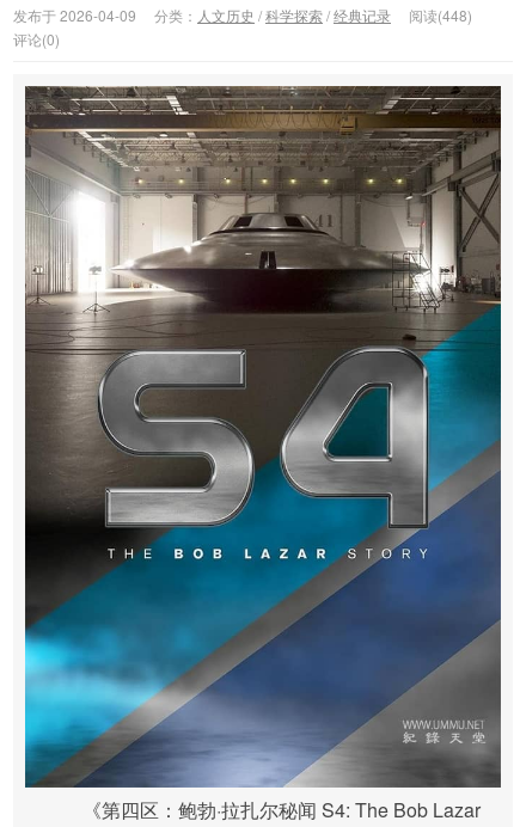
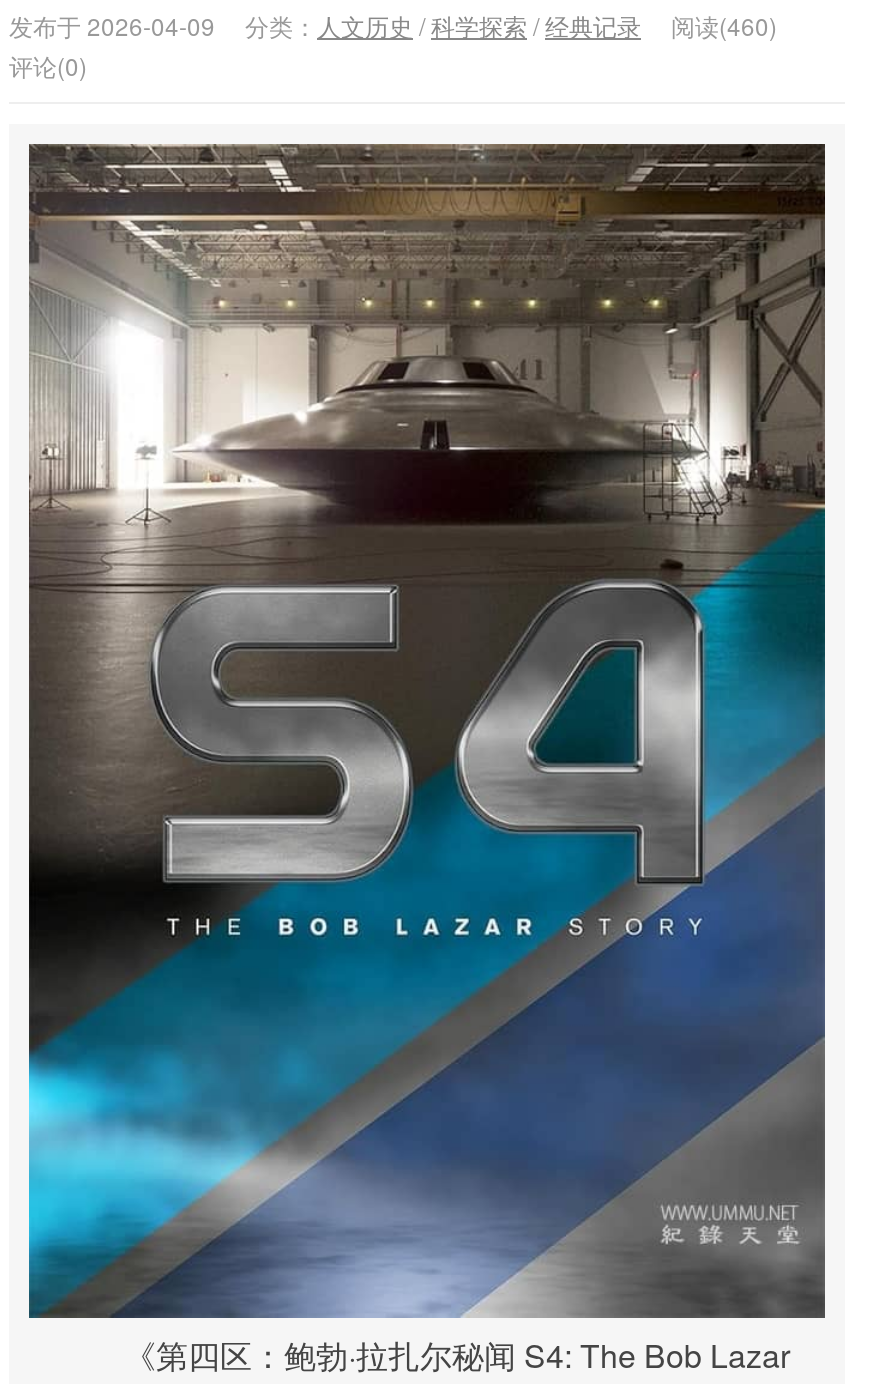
[13,5,472,25] 发布于 2026-04-09 分类：人文历史/科学探索/经典记录 阅读(448) -> [9,8,777,42] 发布于 2026-04-09 分类：人文历史/科学探索/经典记录 阅读(460)

